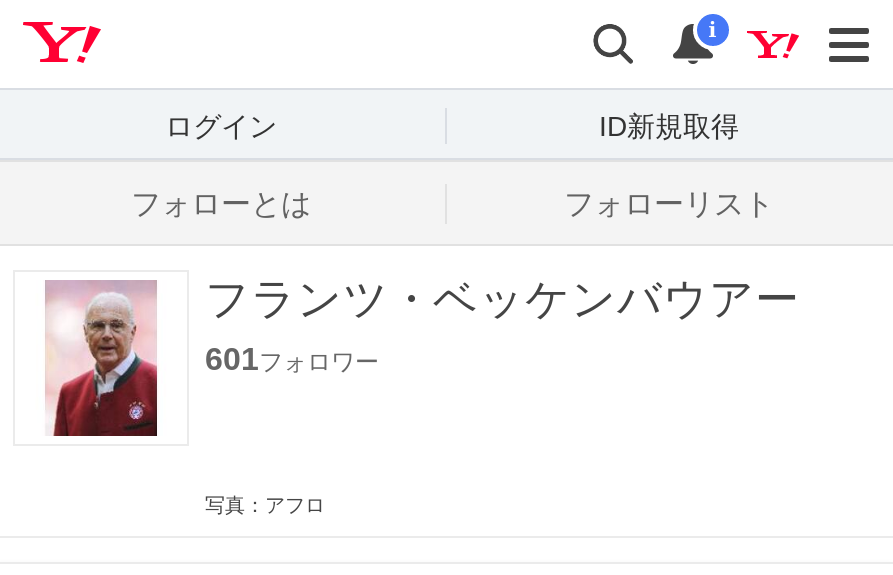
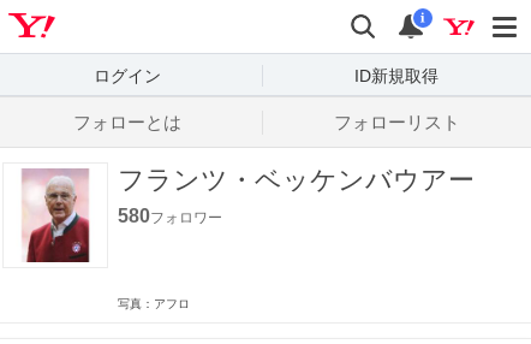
[205,342,379,376] 601フォロワー -> [118,206,222,226] 580フォロワー

